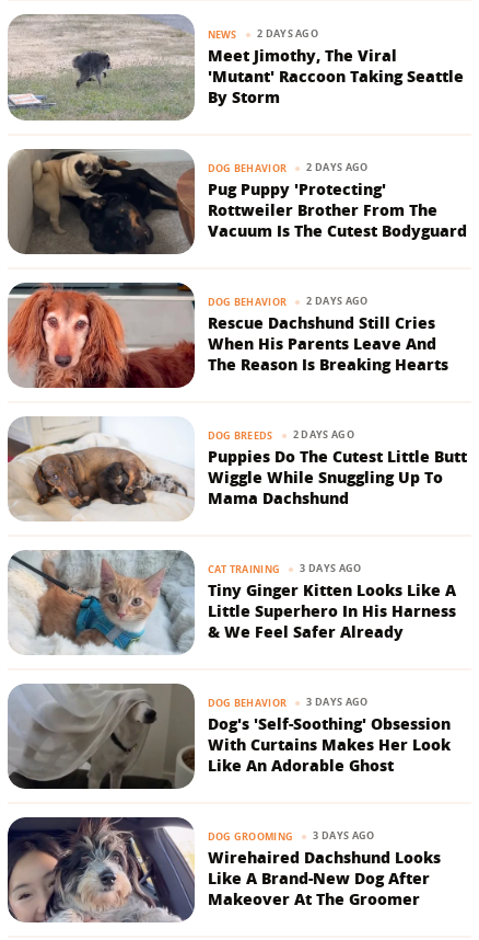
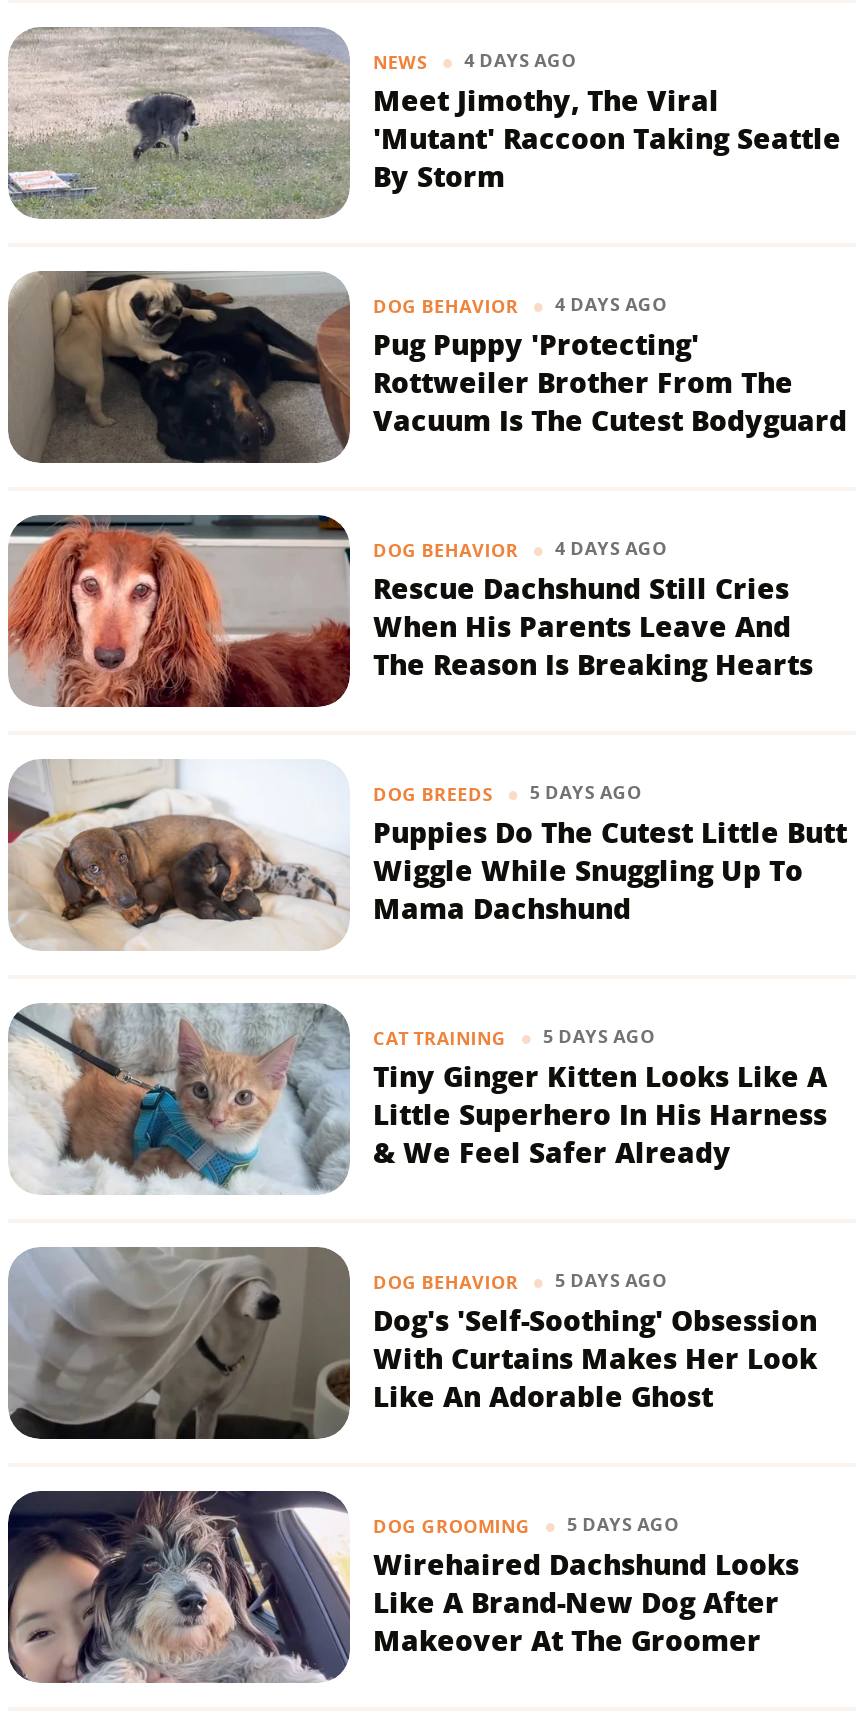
[207,26,318,41] NEWS 2 DAYS AGO -> [373,47,576,74] NEWS 4 DAYS AGO
[207,160,368,175] DOG BEHAVIOR 2 DAYS AGO -> [373,291,667,318] DOG BEHAVIOR 4 DAYS AGO
[207,294,368,309] DOG BEHAVIOR 2 DAYS AGO -> [373,535,667,562] DOG BEHAVIOR 4 DAYS AGO
[207,427,354,442] DOG BREEDS 2 DAYS AGO -> [373,779,642,806] DOG BREEDS 5 DAYS AGO
[207,561,361,576] CAT TRAINING 3 DAYS AGO -> [373,1023,655,1050] CAT TRAINING 5 DAYS AGO
[207,695,368,710] DOG BEHAVIOR 3 DAYS AGO -> [373,1267,667,1294] DOG BEHAVIOR 5 DAYS AGO
[207,828,375,843] DOG GROOMING 3 DAYS AGO -> [373,1511,679,1538] DOG GROOMING 5 DAYS AGO

